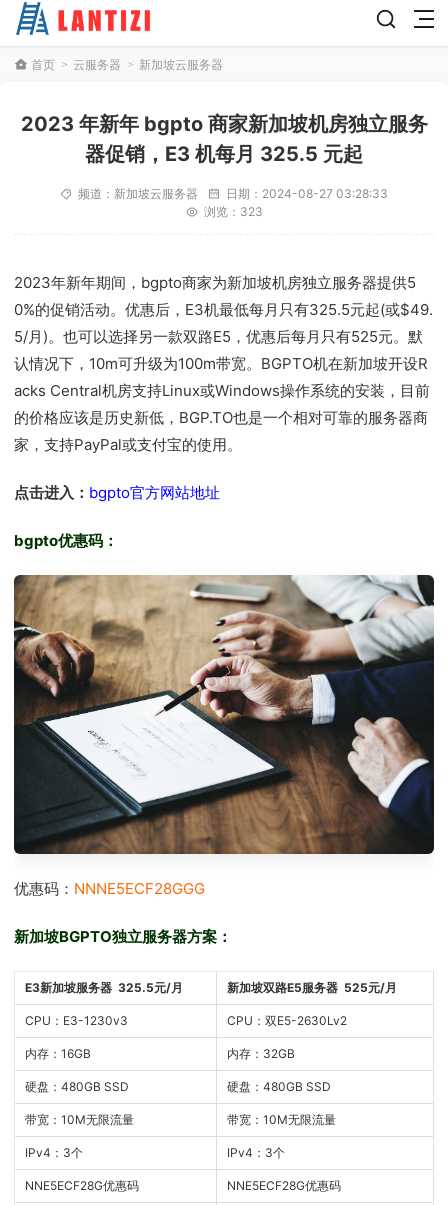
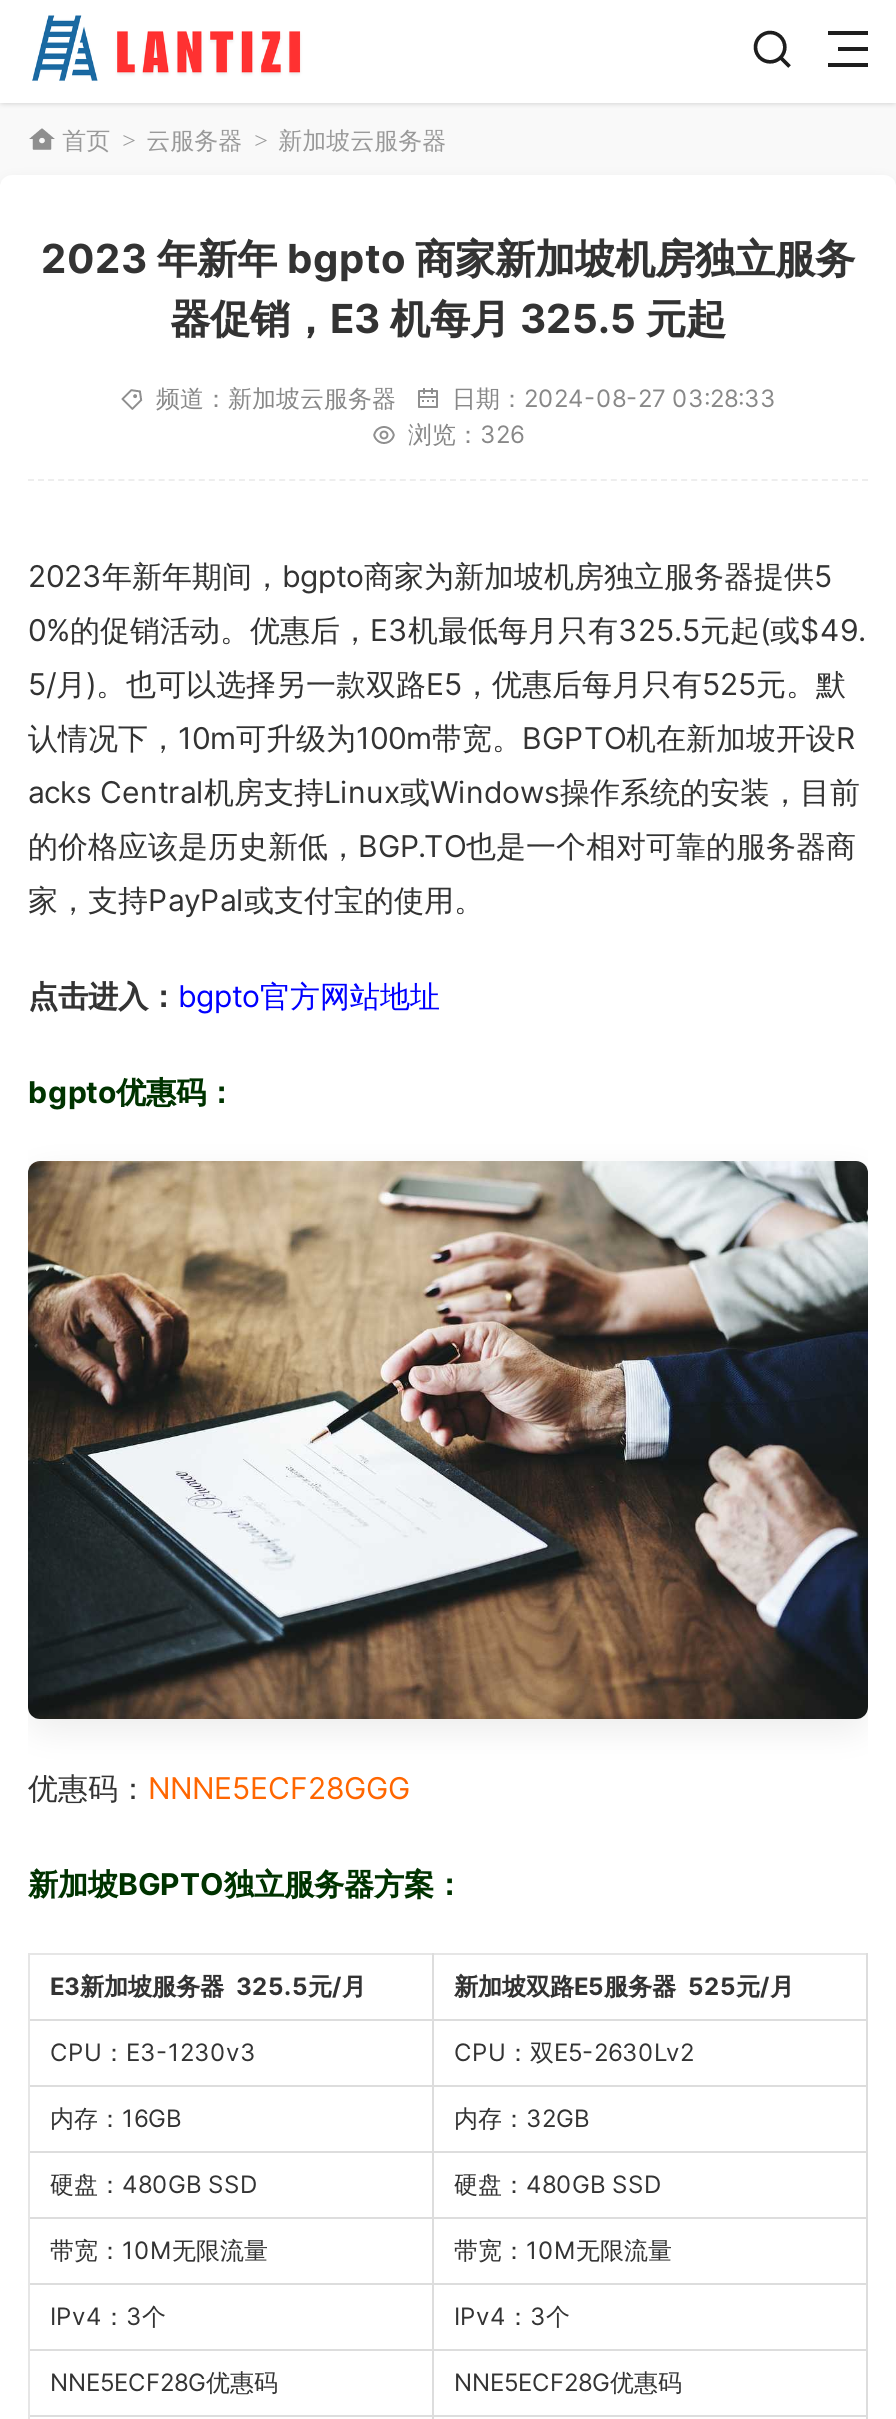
[203,204,262,219] 浏览：323 -> [408,420,524,450] 浏览：326

